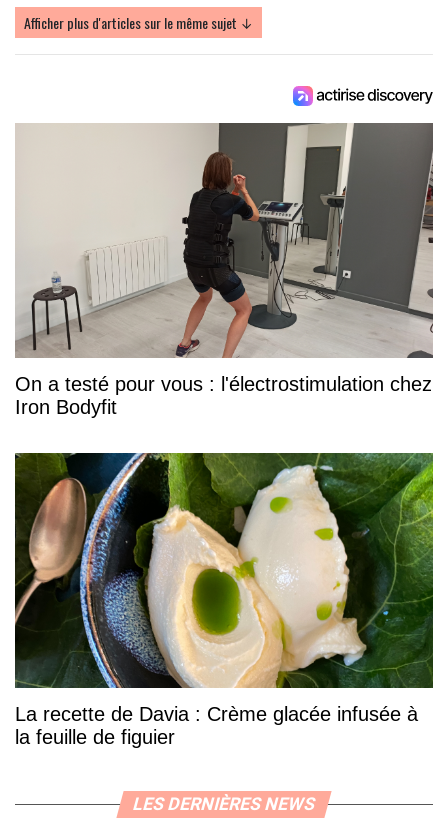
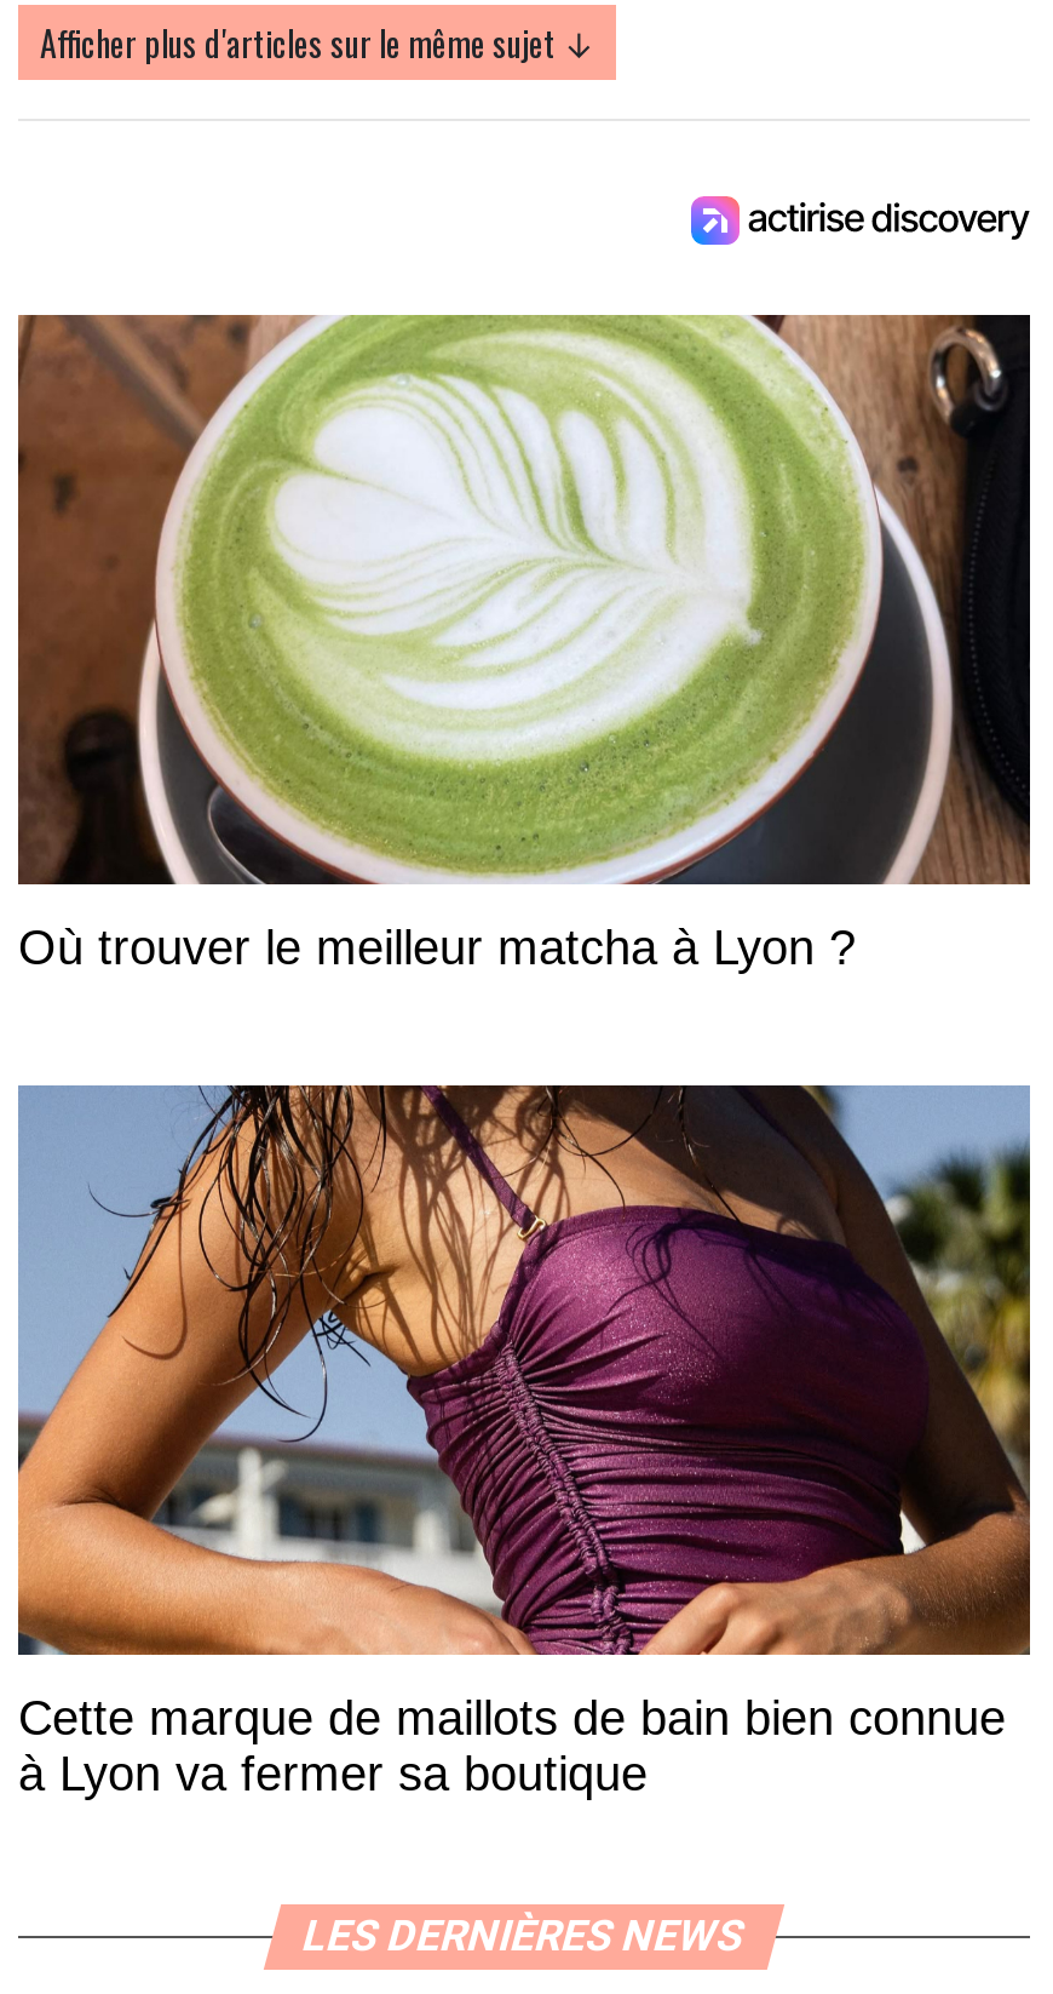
[15,122,434,418] [image] | On a testé pour vous : l'électrostimulation chez | Iron Bodyfit -> [16,286,1032,973] [image] | Où trouver le meilleur matcha à Lyon ?
[14,452,434,748] [image] | La recette de Davia : Crème glacée infusée à | la feuille de figuier -> [16,1083,1032,1800] [image] | Cette marque de maillots de bain bien connue | à Lyon va fermer sa boutique

